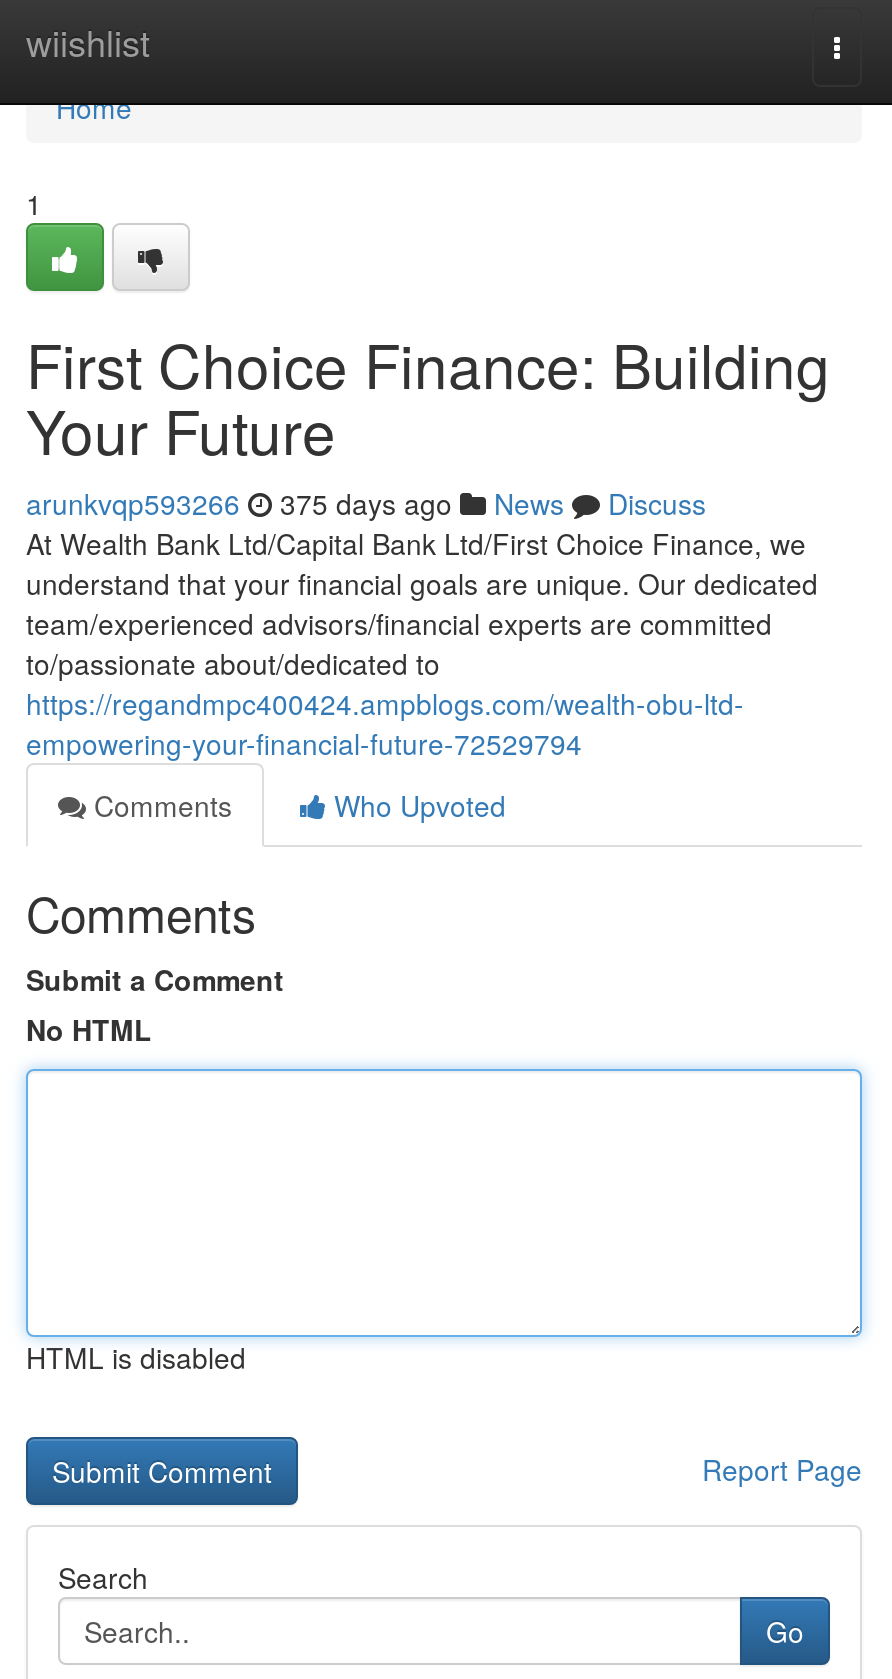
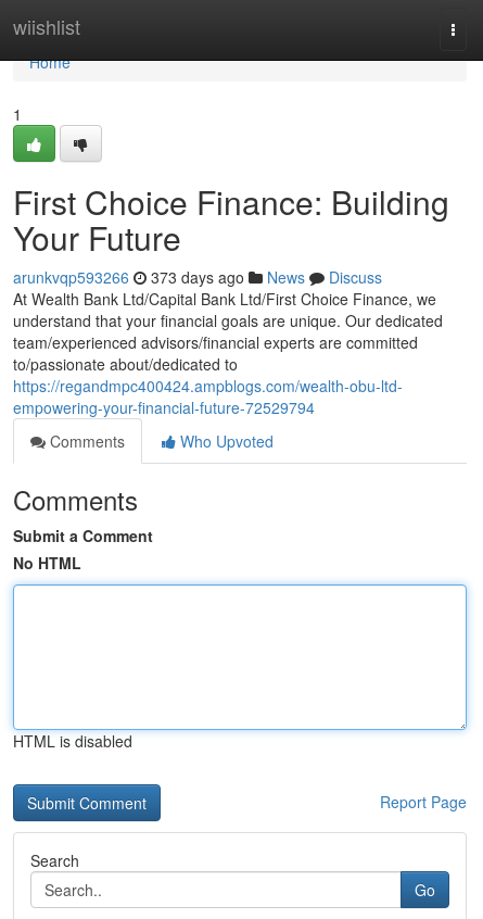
[26,483,706,523] arunkvqp593266 375 days ago News Discuss -> [13,266,382,288] arunkvqp593266 373 days ago News Discuss

